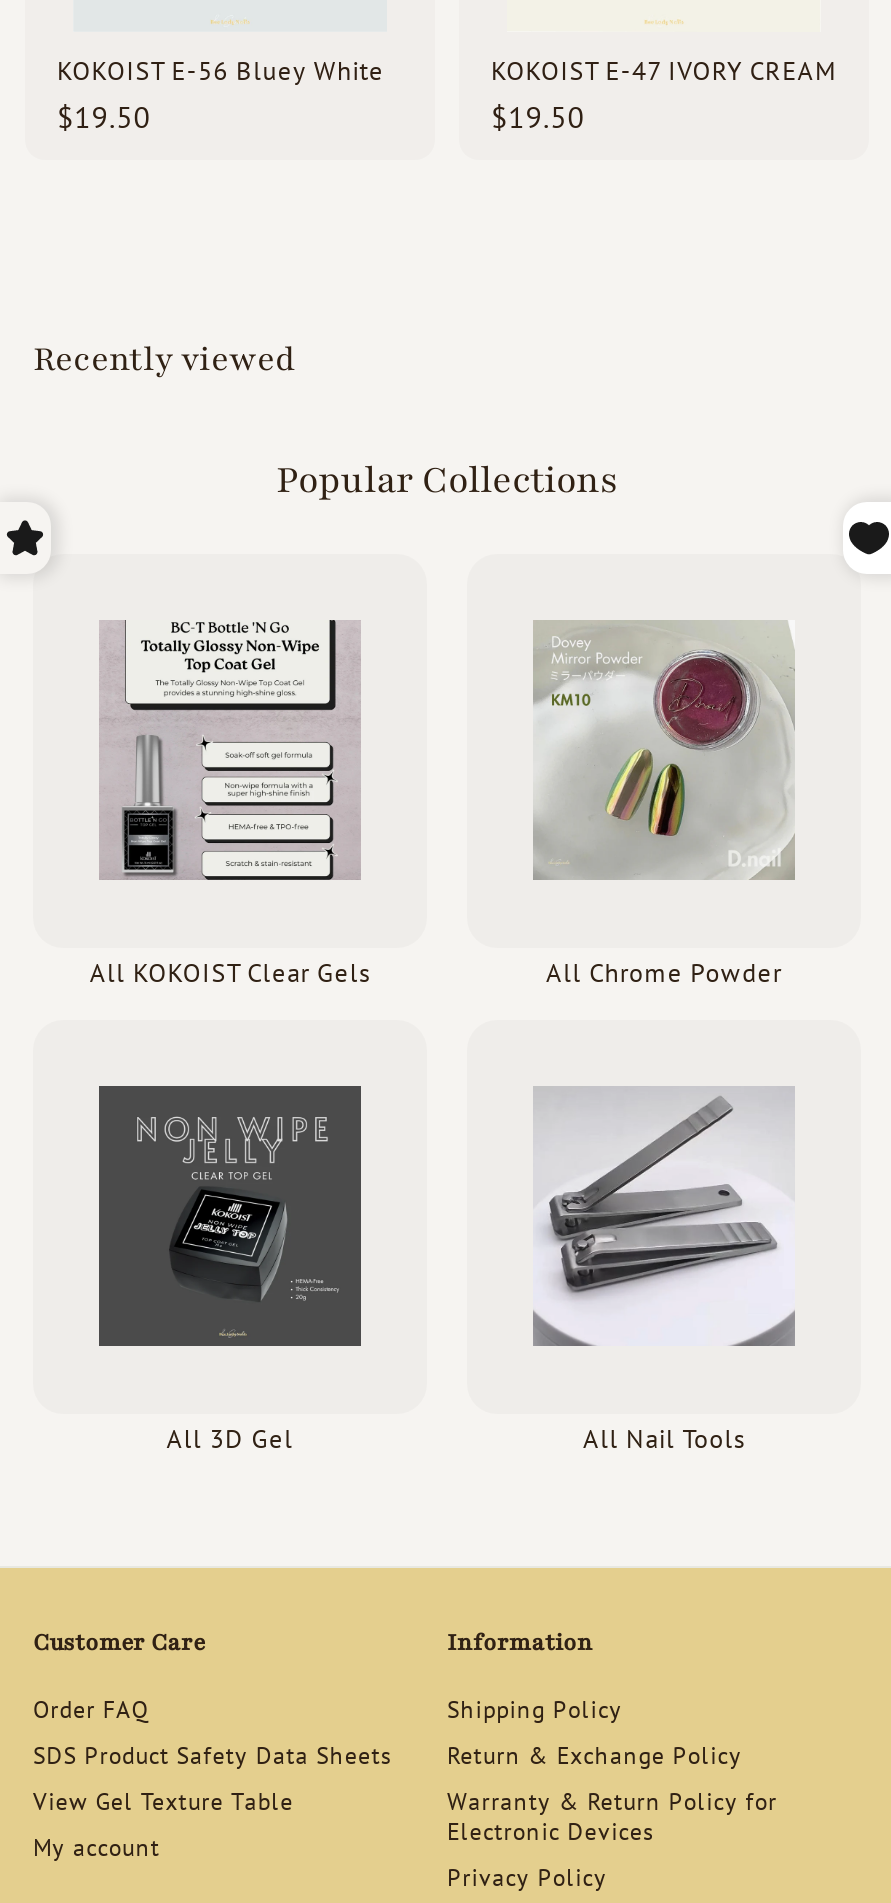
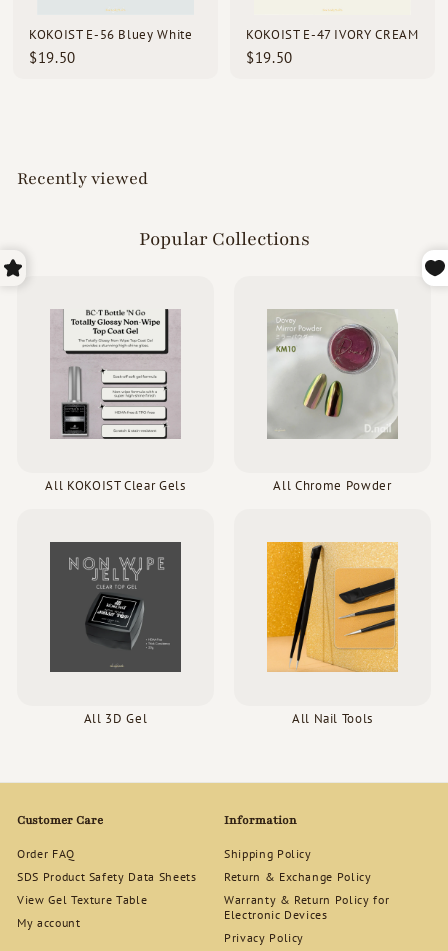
[531,1086,797,1348] [image] -> [266,541,399,673] [image]

